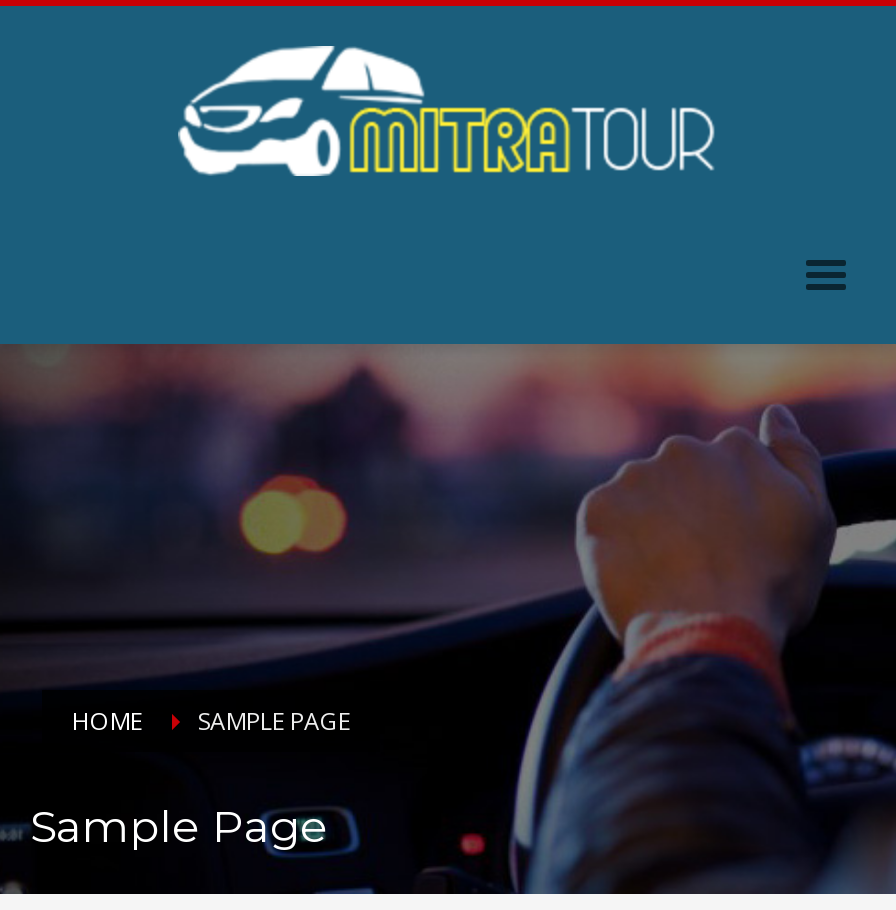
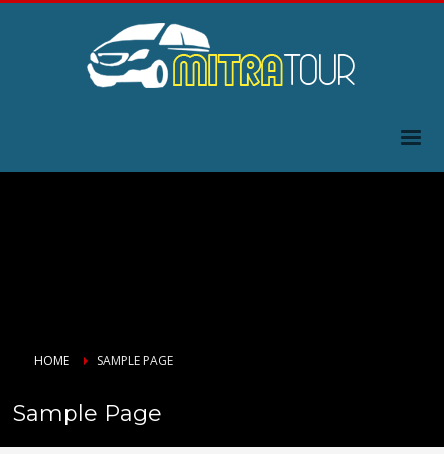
[6,342,890,896] [image] -> none

